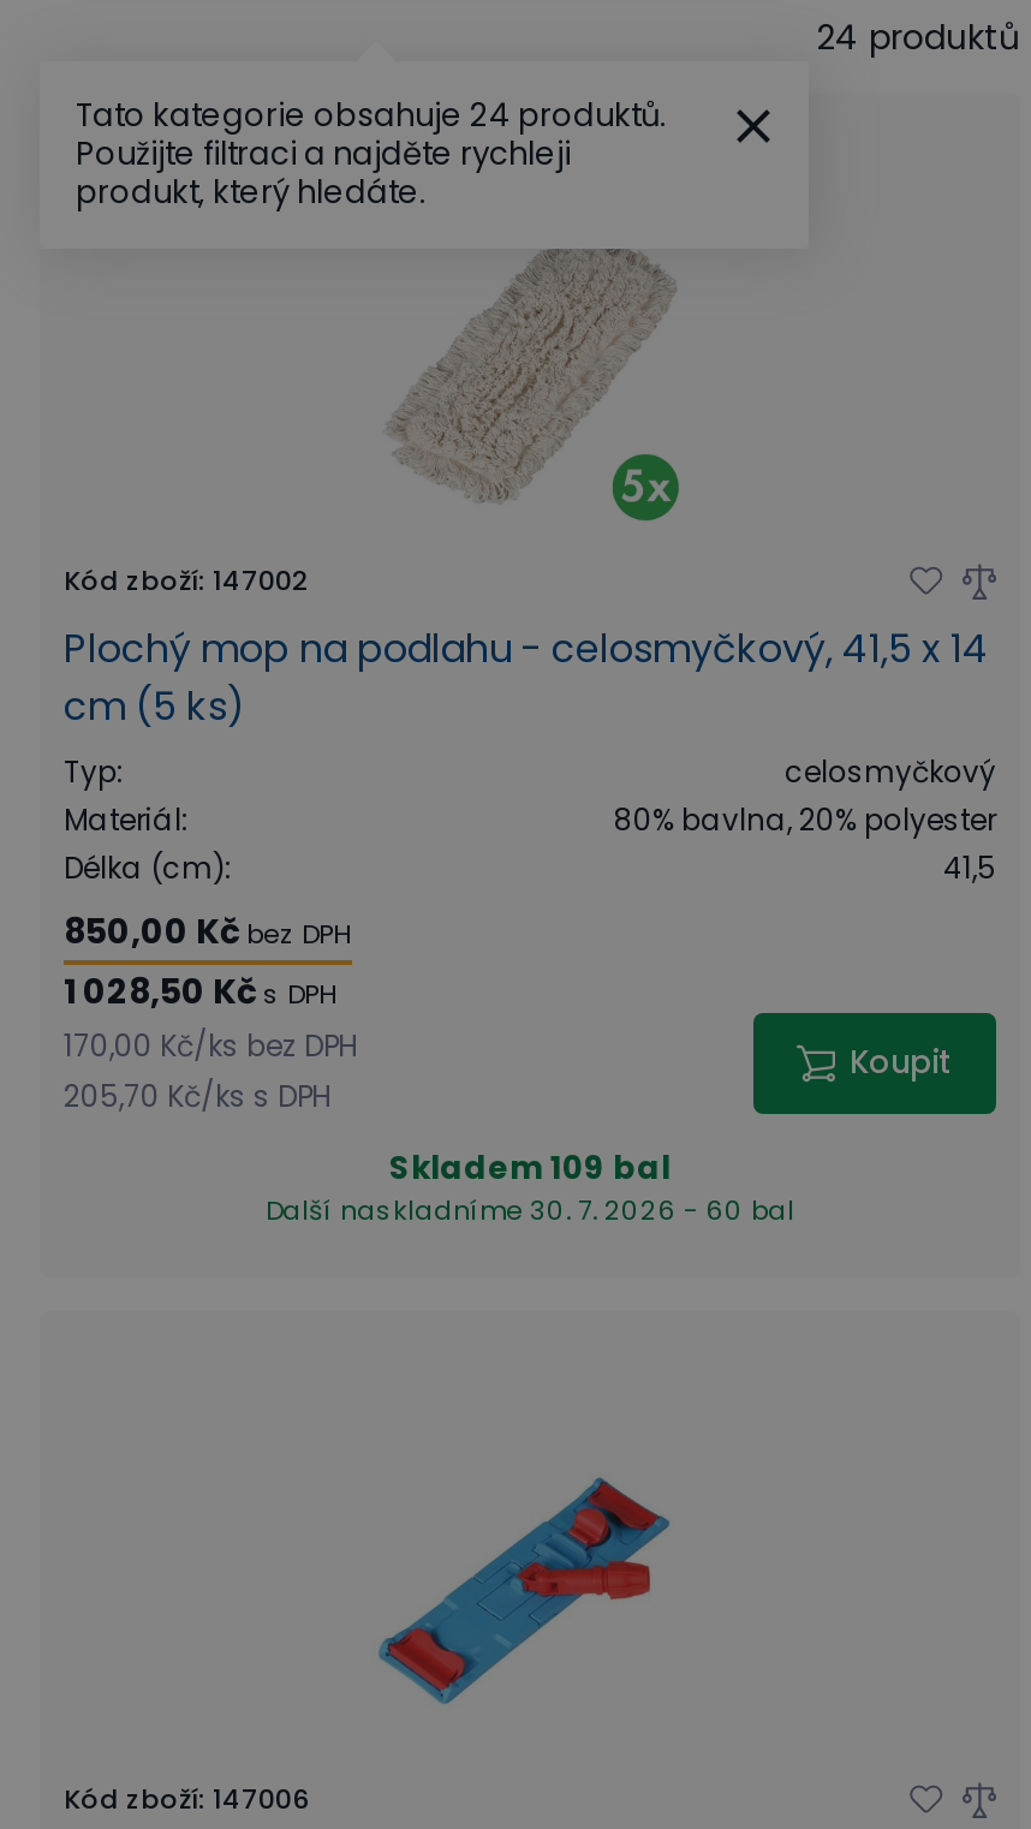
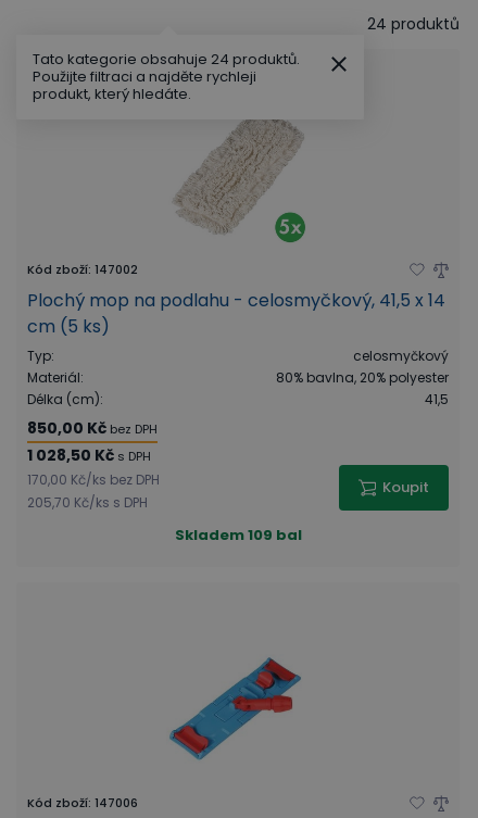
[266,1191,794,1229] Další naskladníme 30. 7. 2026 - 60 bal -> none

